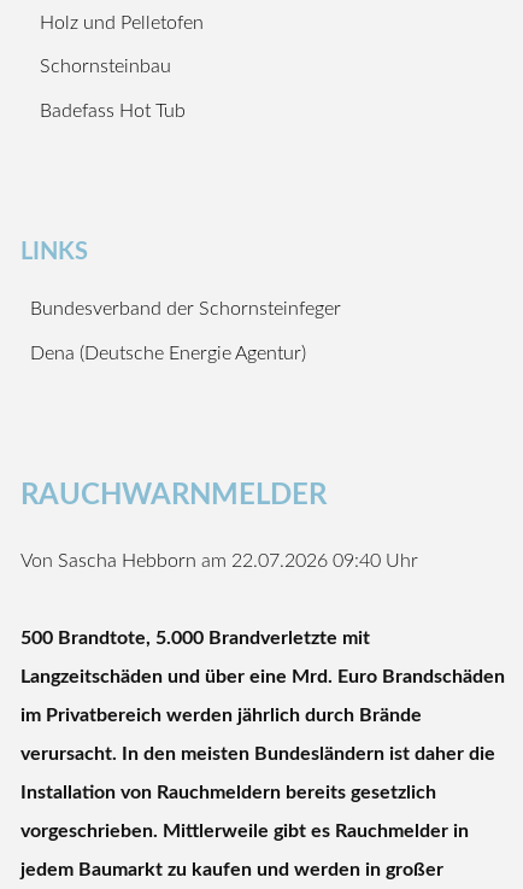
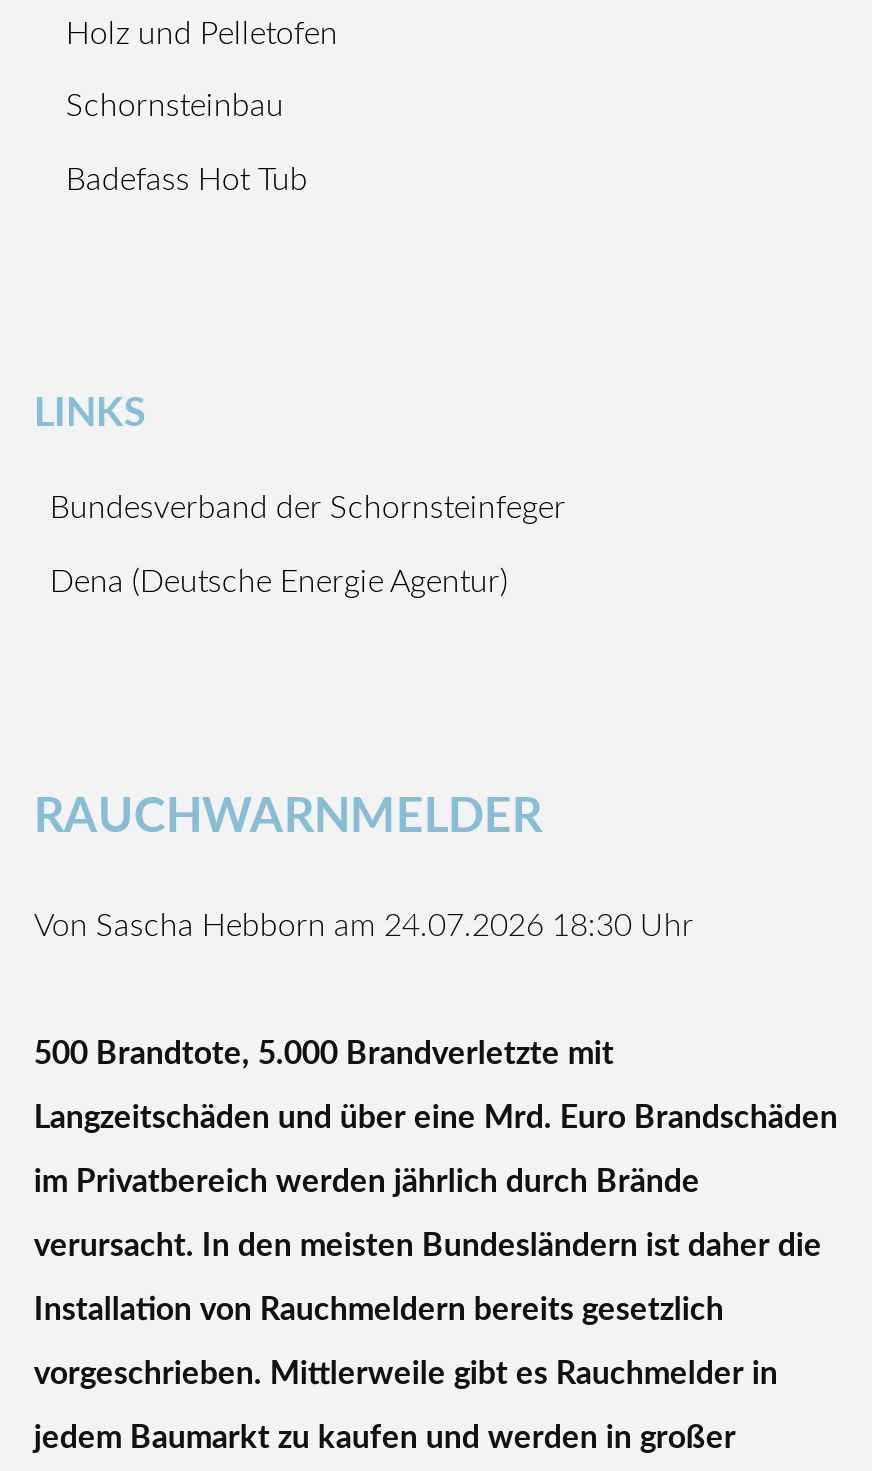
[21,551,419,570] Von Sascha Hebborn am 22.07.2026 09:40 Uhr -> [34,909,694,941] Von Sascha Hebborn am 24.07.2026 18:30 Uhr

